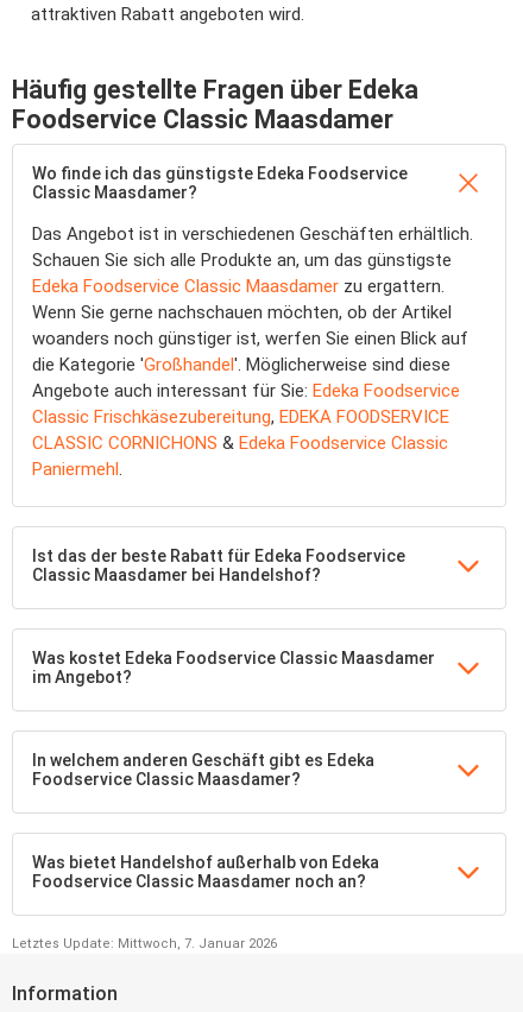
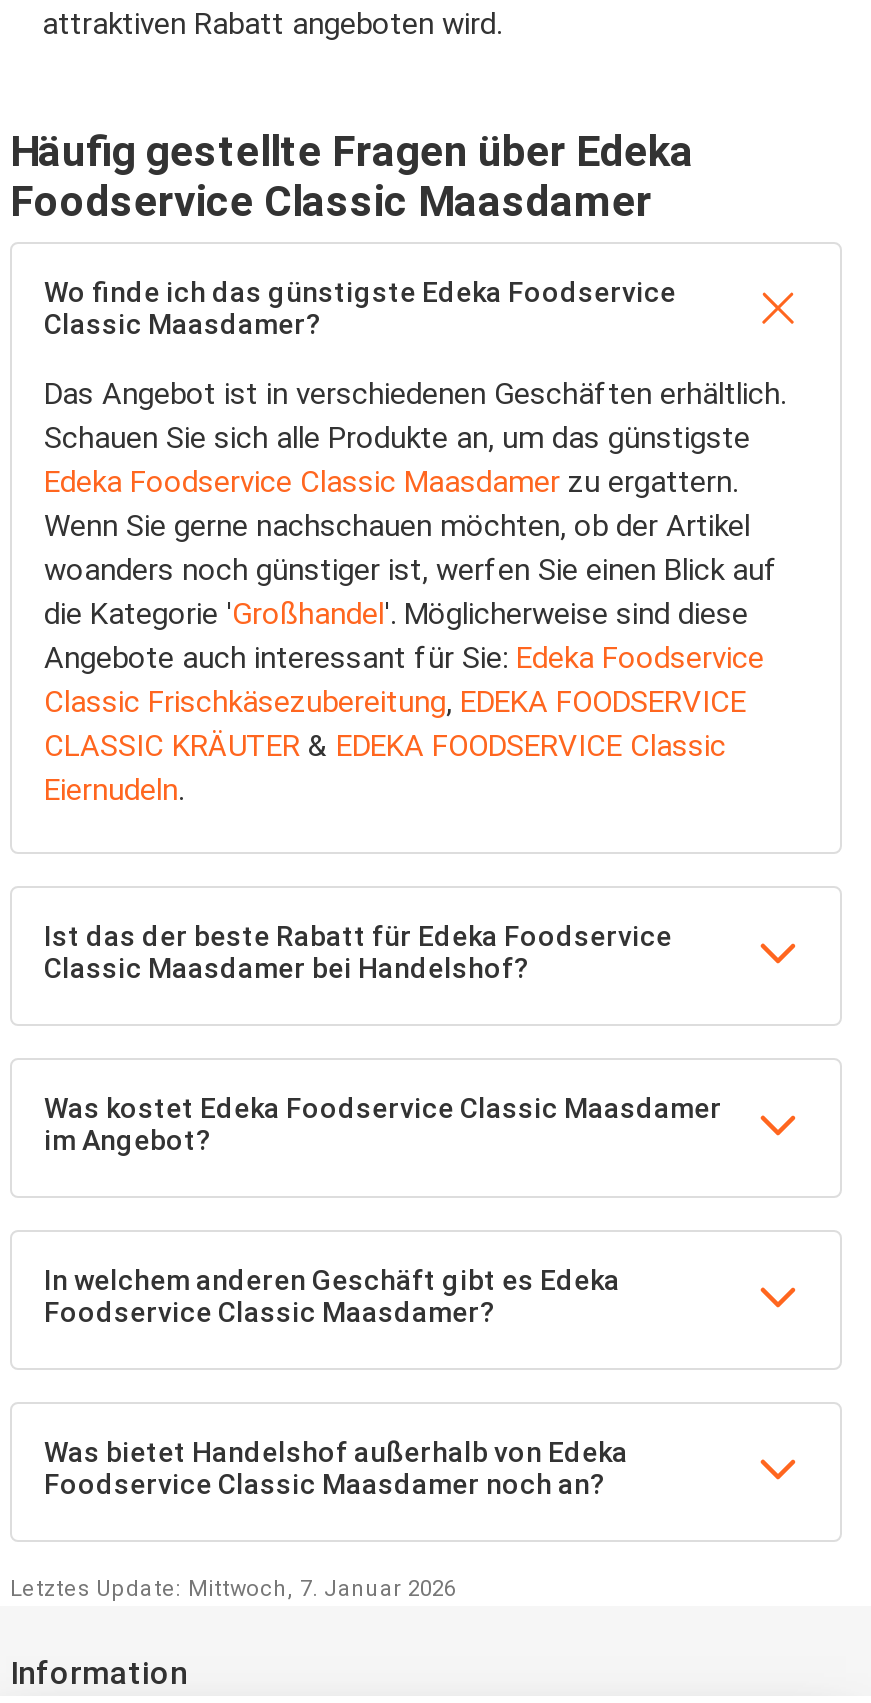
[32,432,448,479] CLASSIC CORNICHONS & Edeka Foodservice Classic | Paniermehl. -> [44,727,726,807] CLASSIC KRÄUTER & EDEKA FOODSERVICE Classic | Eiernudeln.

